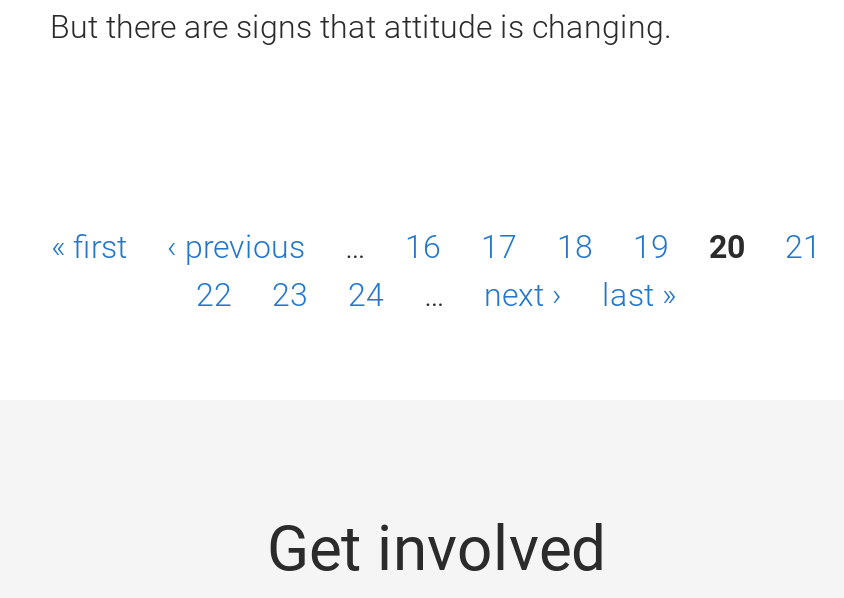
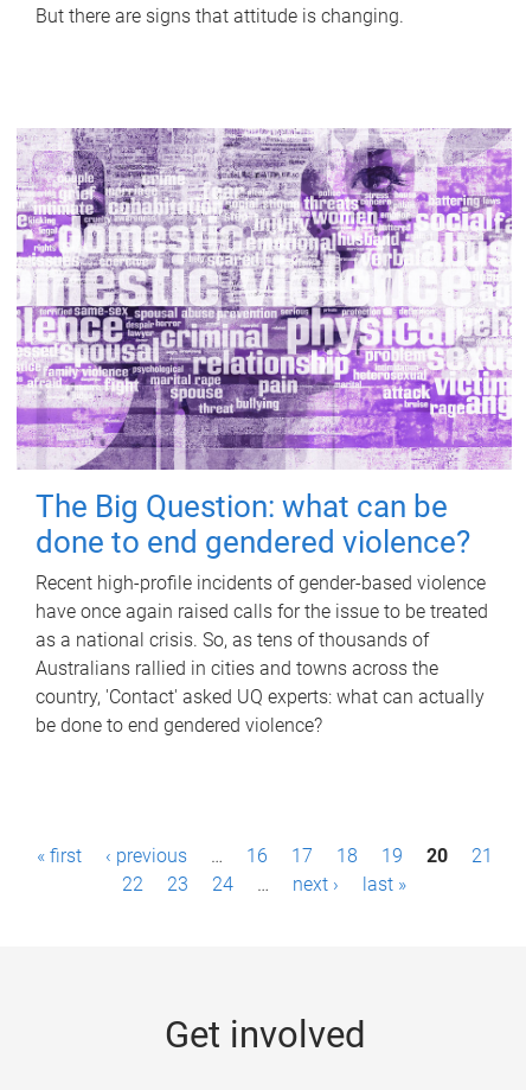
none -> [15,127,513,737] [image] | The Big Question: what can be | done to end gendered violence? | Recent high-profile incidents of gender-based violence | have once again raised calls for the issue to be treated | as a national crisis. So, as tens of thousands of | Australians rallied in cities and towns across the | country, 'Contact' asked UQ experts: what can actually | be done to end gendered violence?

